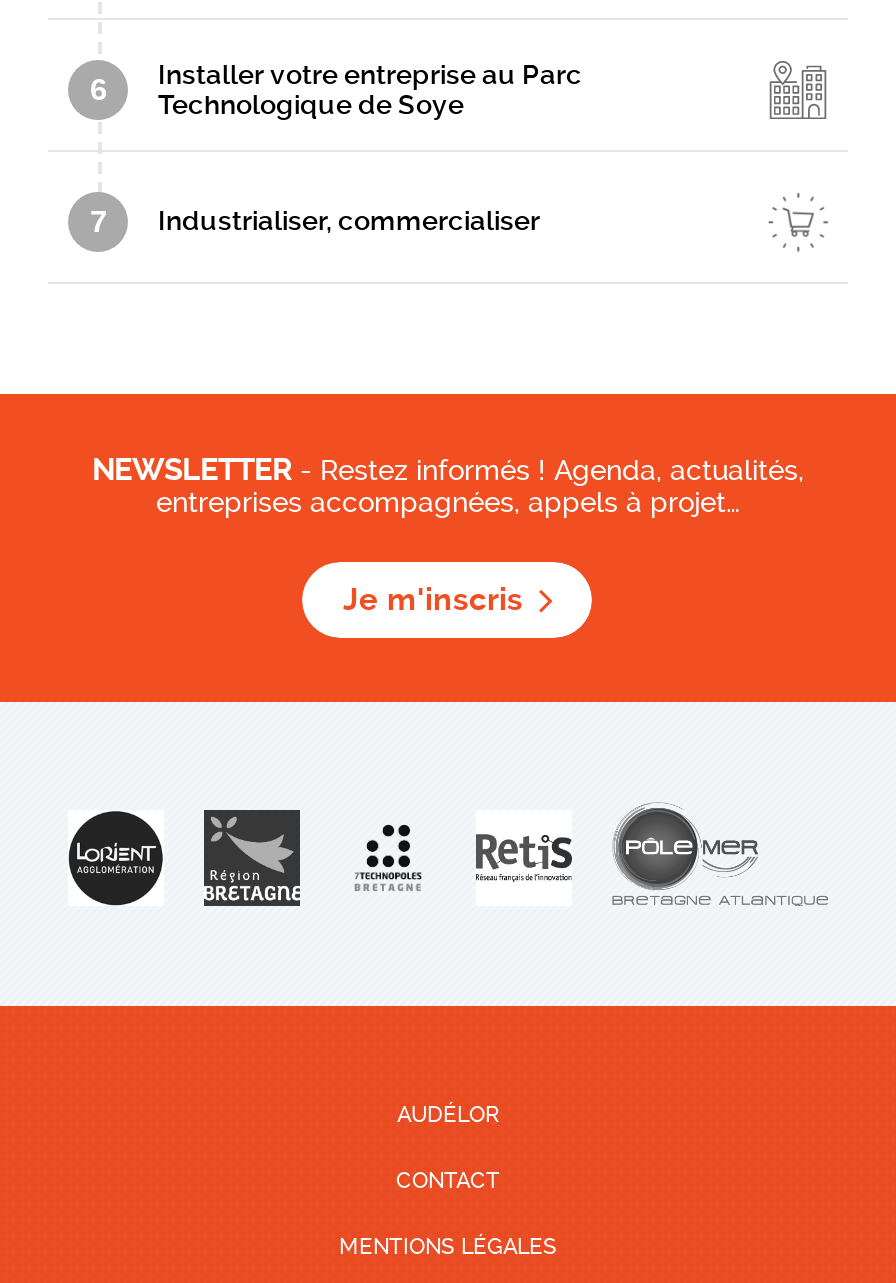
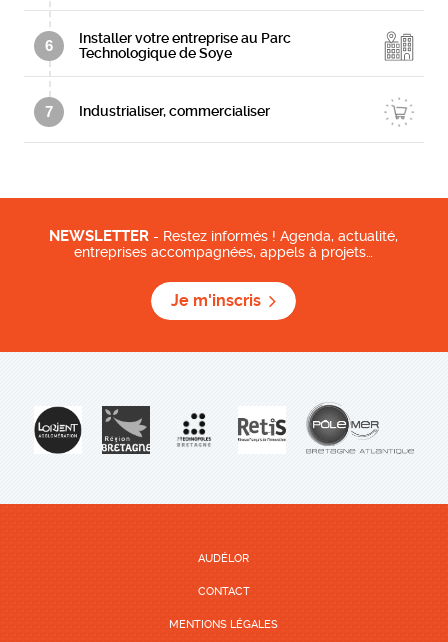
[92,453,804,489] NEWSLETTER - Restez informés ! Agenda, actualités, -> [49,227,398,245] NEWSLETTER - Restez informés ! Agenda, actualité,
[156,487,740,519] entreprises accompagnées, appels à projet… -> [74,244,373,260] entreprises accompagnées, appels à projets…

